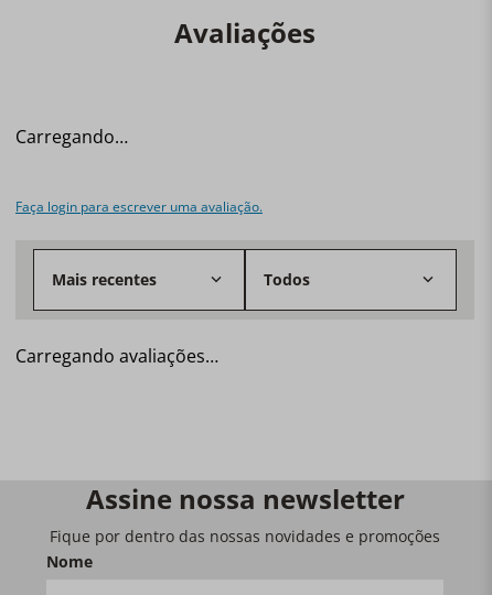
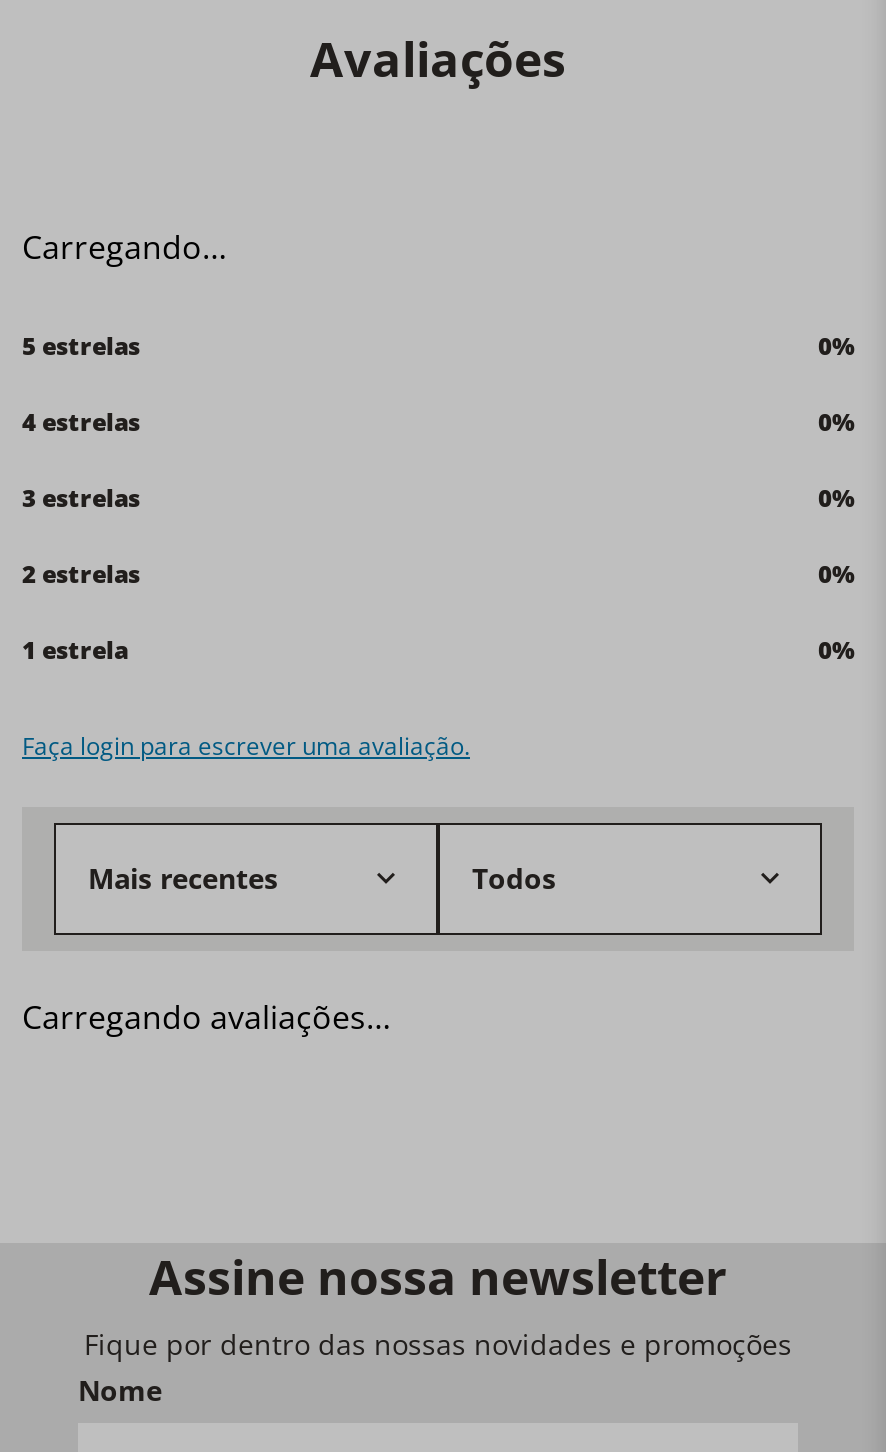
none -> [22,329,854,667] 5 estrelas | 0% | 4 estrelas | 0% | 3 estrelas | 0% | 2 estrelas | 0% | 1 estrela | 0%

